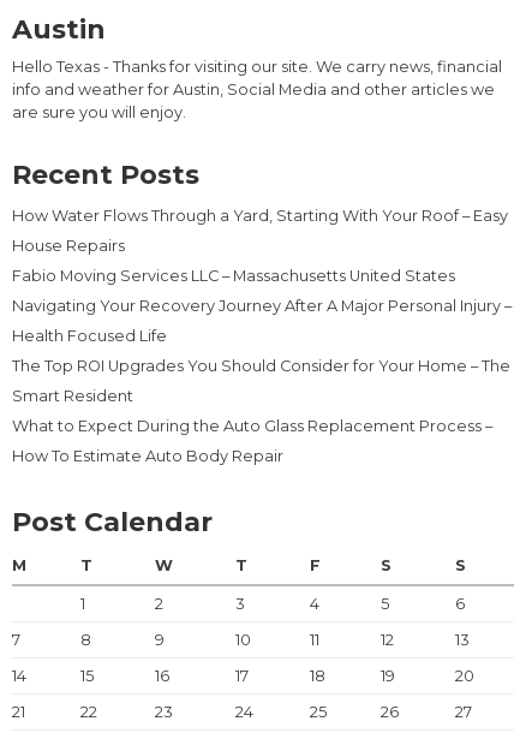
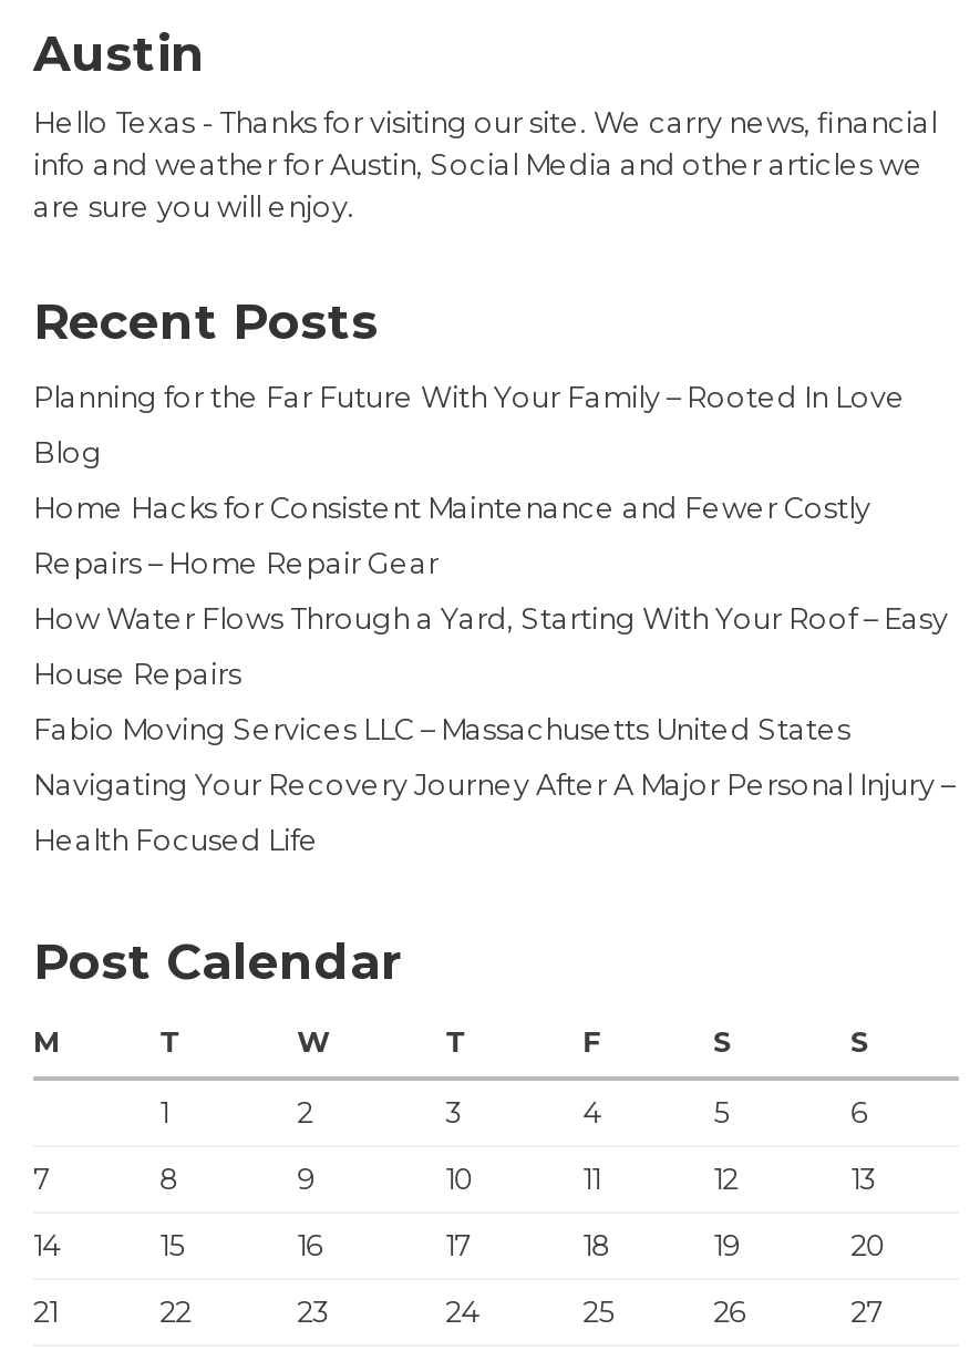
none -> [33,380,906,580] Planning for the Far Future With Your Family – Rooted In Love | Blog | Home Hacks for Consistent Maintenance and Fewer Costly | Repairs – Home Repair Gear
moved [12,206,512,345] -> [33,602,955,857]: How Water Flows Through a Yard, Starting With Your Roof – Easy | House Repairs | Fabio Moving Services LLC – Massachusetts United States | Navigating Your Recovery Journey After A Major Personal Injury – | Health Focused Life
[12,357,510,465] The Top ROI Upgrades You Should Consider for Your Home – The | Smart Resident | What to Expect During the Auto Glass Replacement Process – | How To Estimate Auto Body Repair -> none

